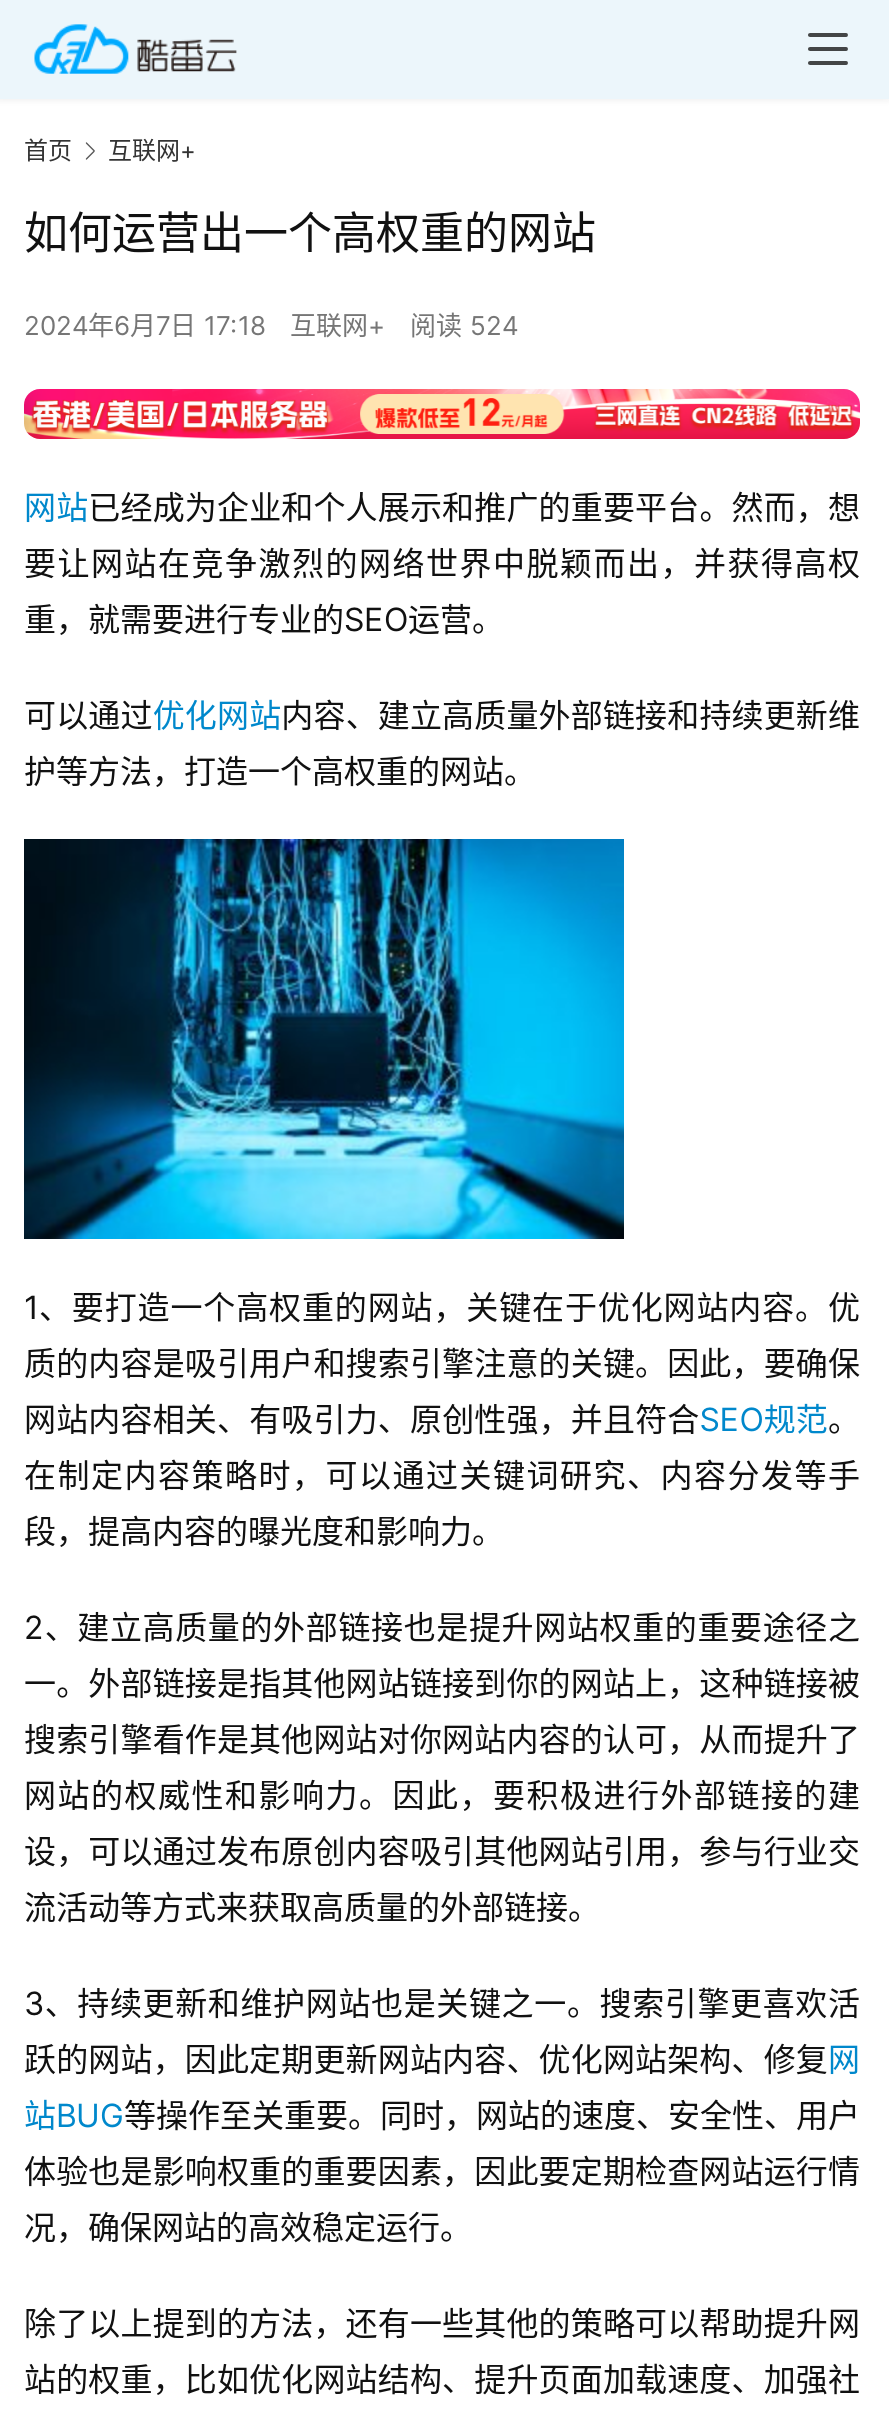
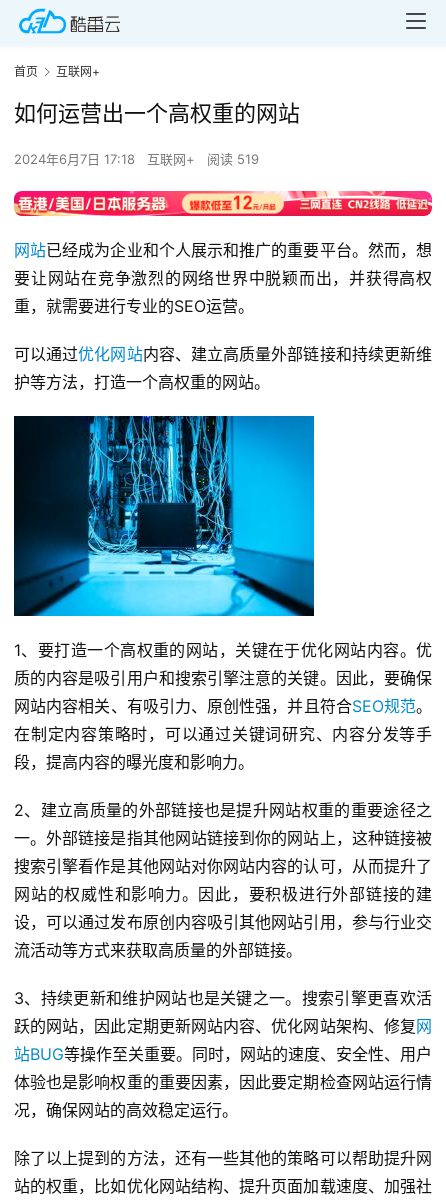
[24,309,518,341] 2024年6月7日 17:18 互联网+ 阅读 524 -> [14,151,259,167] 2024年6月7日 17:18 互联网+ 阅读 519

